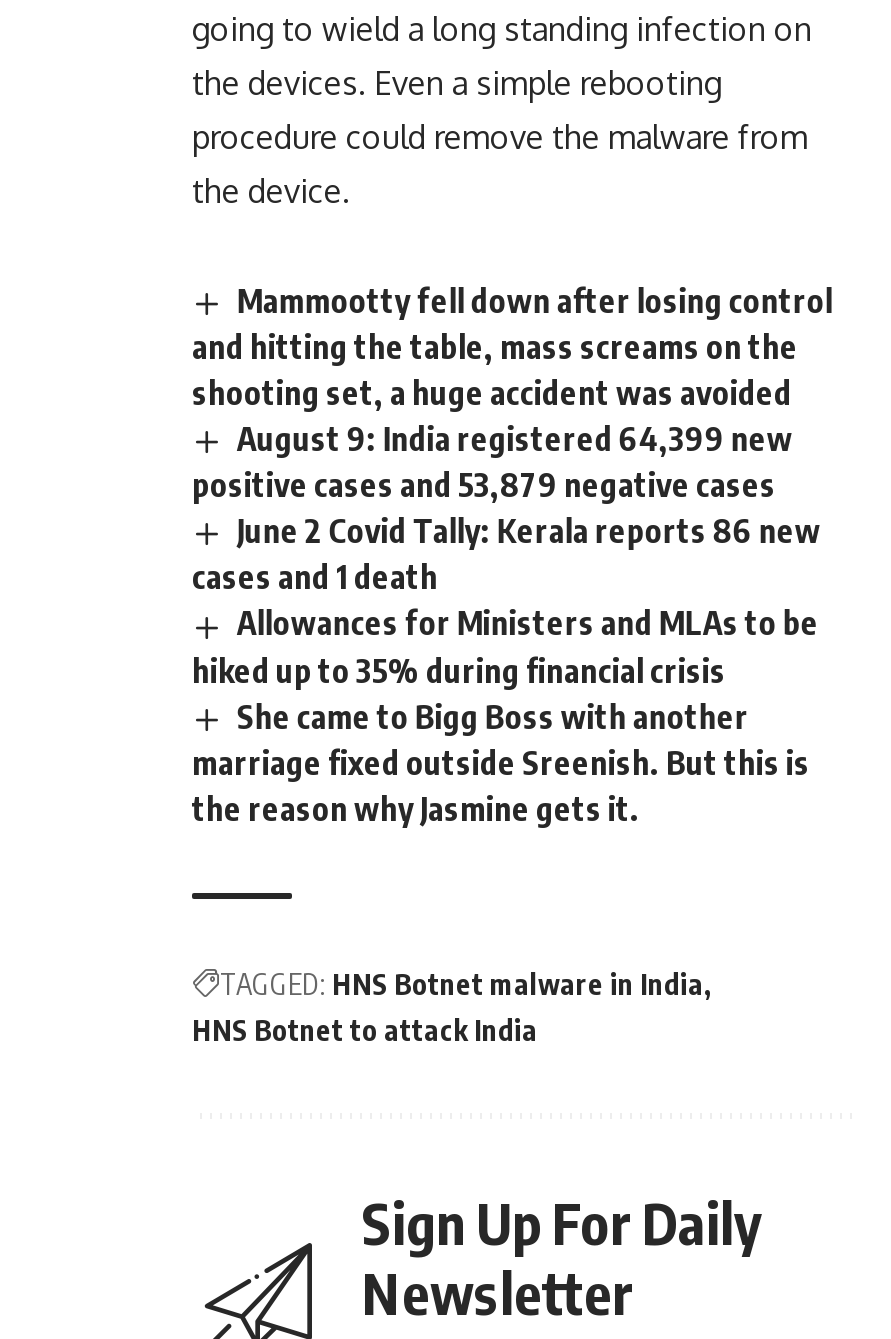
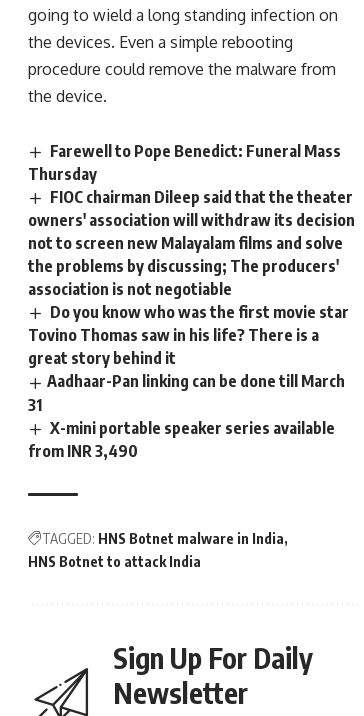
[192,281,833,828] Mammootty fell down after losing control | and hitting the table, mass screams on the | shooting set, a huge accident was avoided | August 9: India registered 64,399 new | positive cases and 53,879 negative cases | June 2 Covid Tally: Kerala reports 86 new | cases and 1 death | Allowances for Ministers and MLAs to be | hiked up to 35% during financial crisis | She came to Bigg Boss with another | marriage fixed outside Sreenish. But this is | the reason why Jasmine gets it. -> [28,141,355,461] Farewell to Pope Benedict: Funeral Mass | Thursday | FIOC chairman Dileep said that the theater | owners' association will withdraw its decision | not to screen new Malayalam films and solve | the problems by discussing; The producers' | association is not negotiable | Do you know who was the first movie star | Tovino Thomas saw in his life? There is a | great story behind it | Aadhaar-Pan linking can be done till March | 31 | X-mini portable speaker series available | from INR 3,490

